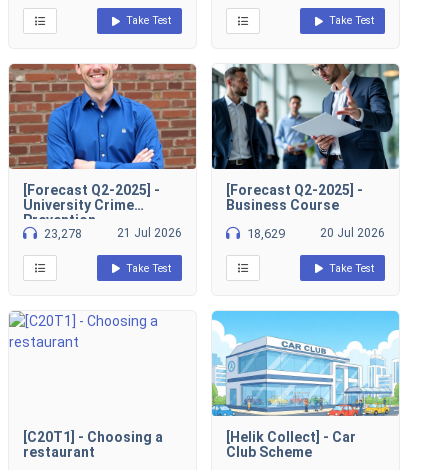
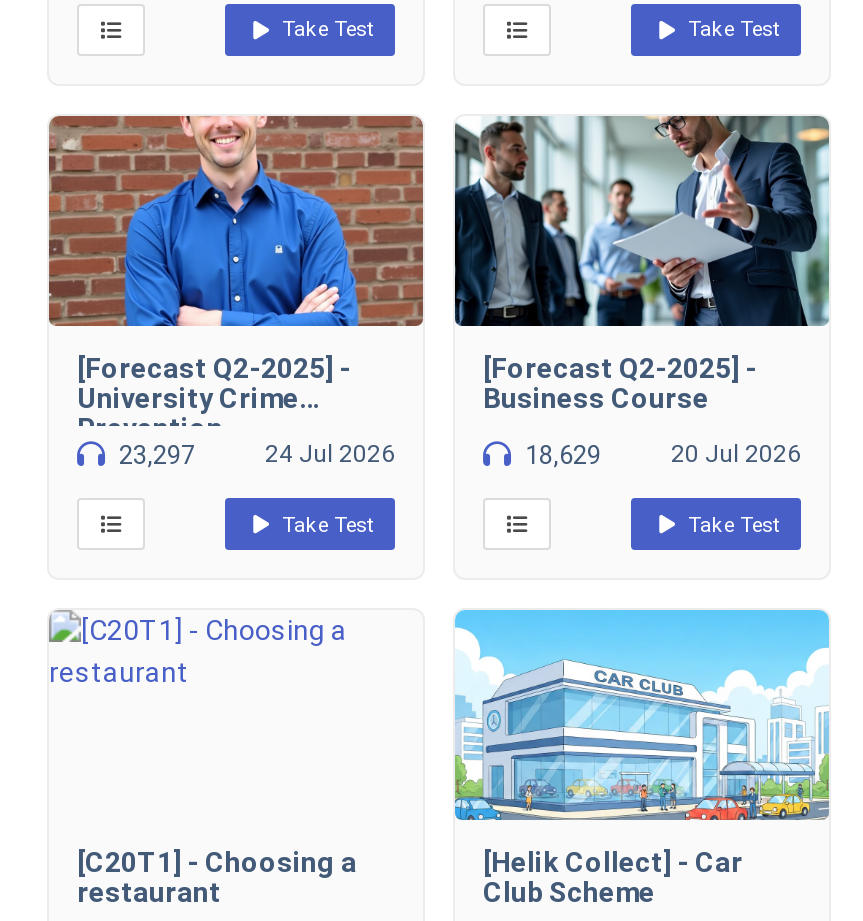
[44,226,82,241] 23,278 -> [119,440,195,470] 23,297
[117,226,182,240] 21 Jul 2026 -> [265,440,395,468] 24 Jul 2026

